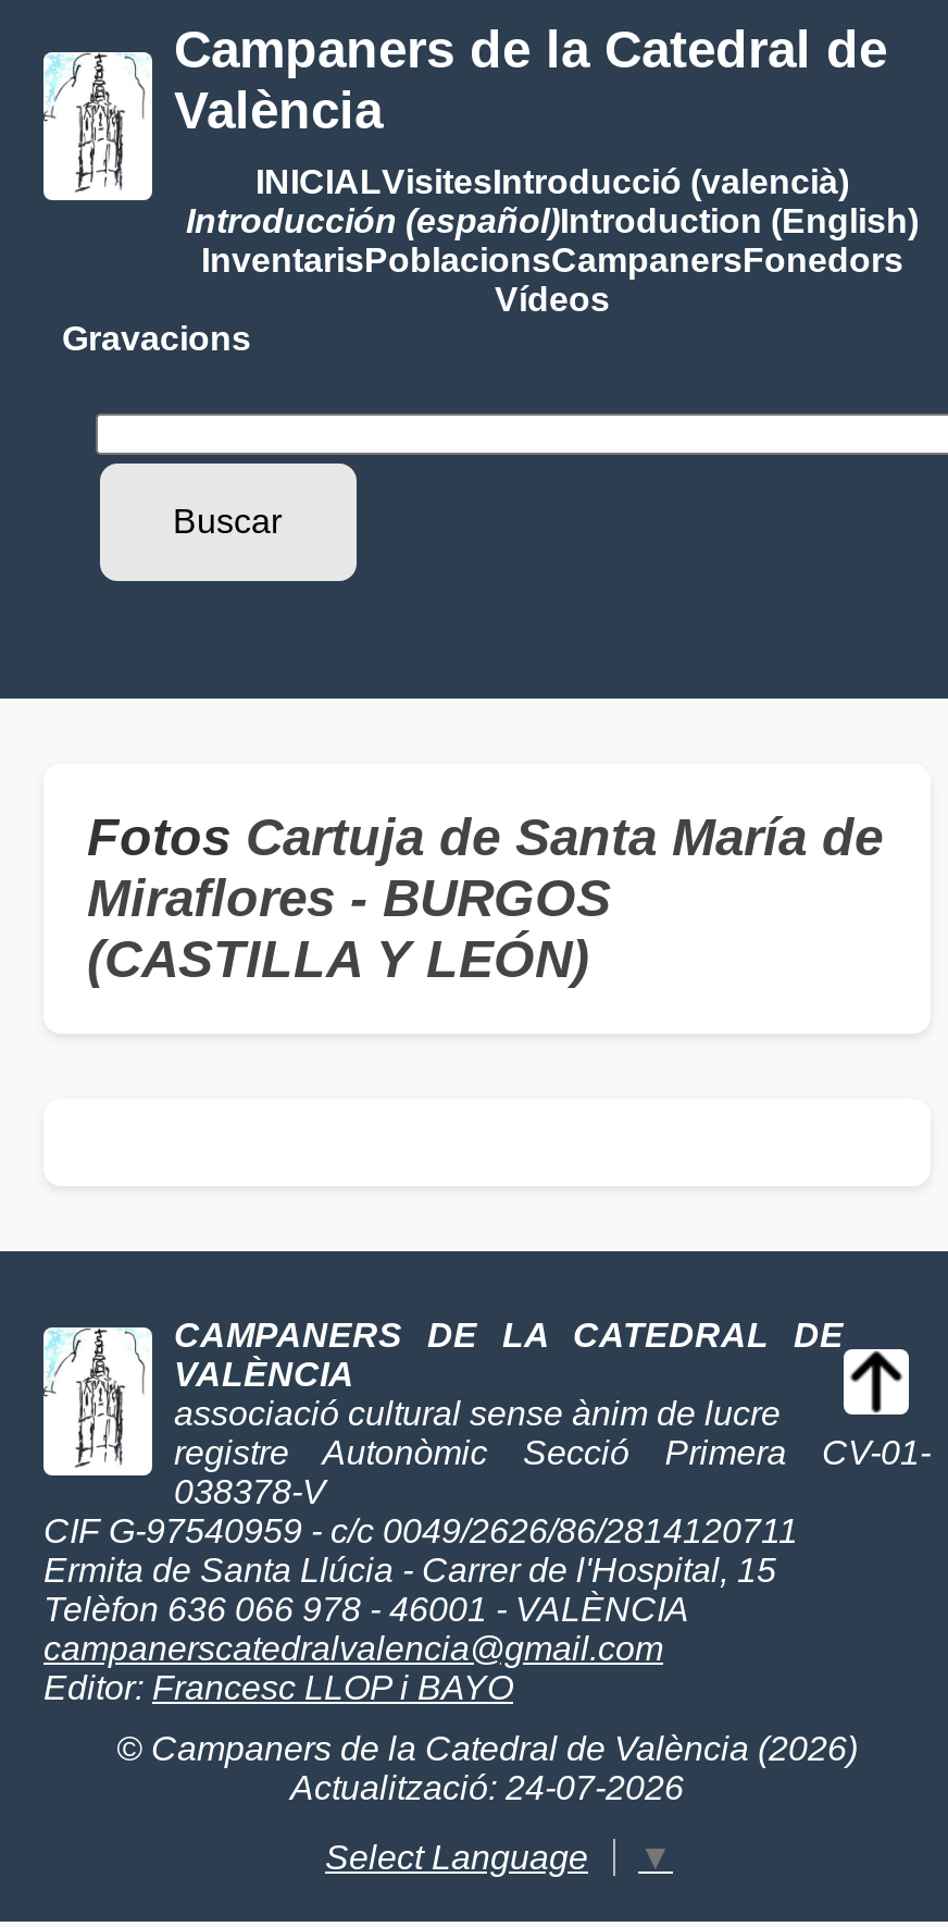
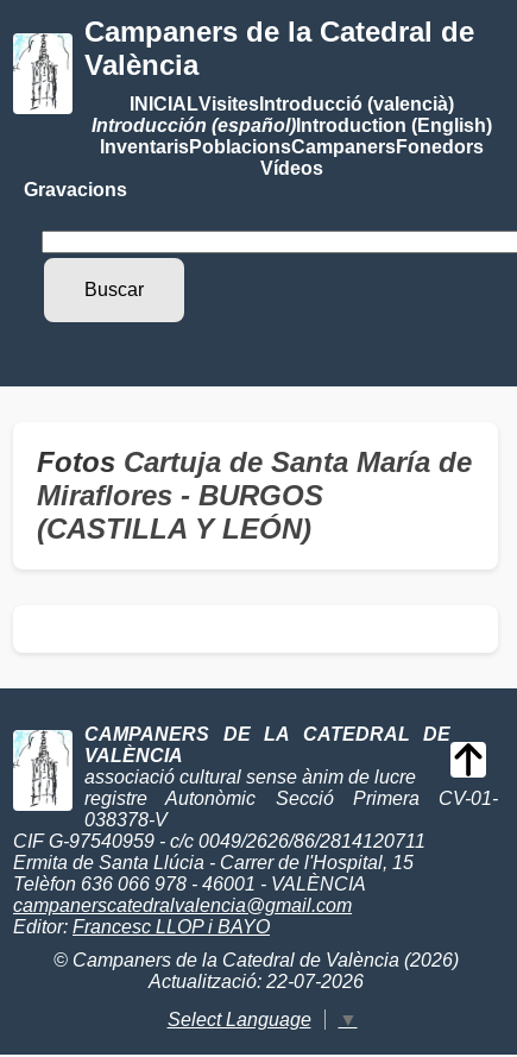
[290,1769,684,1806] Actualització: 24-07-2026 -> [148,971,363,992] Actualització: 22-07-2026

